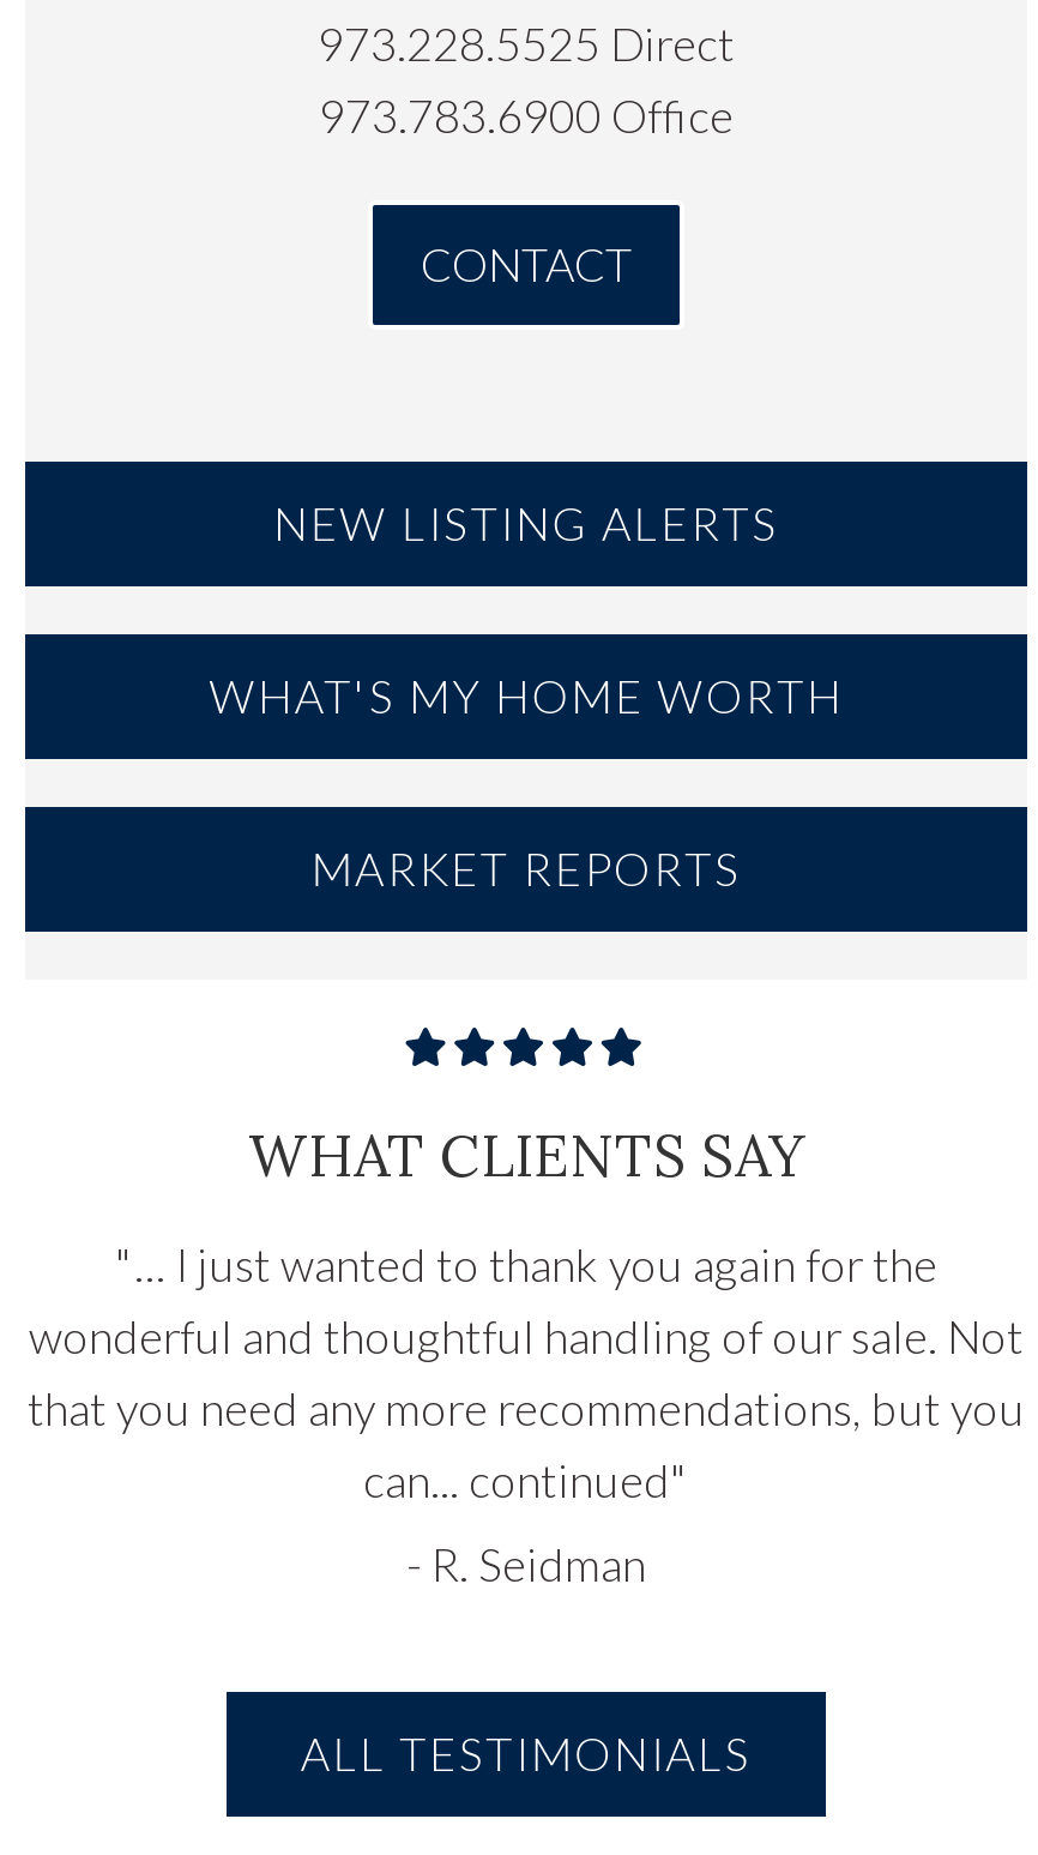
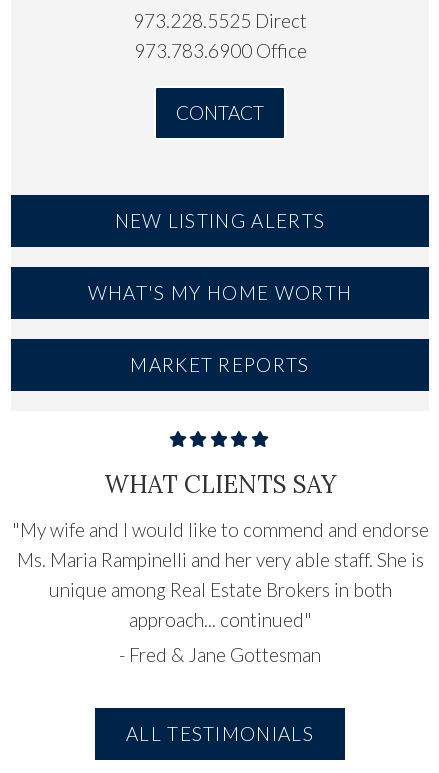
[28,1237,1025,1508] " … I just wanted to thank you again for the | wonderful and thoughtful handling of our sale. Not | that you need any more recommendations, but you | can... continued" -> [11,518,428,631] " My wife and I would like to commend and endorse | Ms. Maria Rampinelli and her very able staff. She is | unique among Real Estate Brokers in both | approach... continued"
[406,1536,646,1591] - R. Seidman -> [119,643,321,666] - Fred & Jane Gottesman

